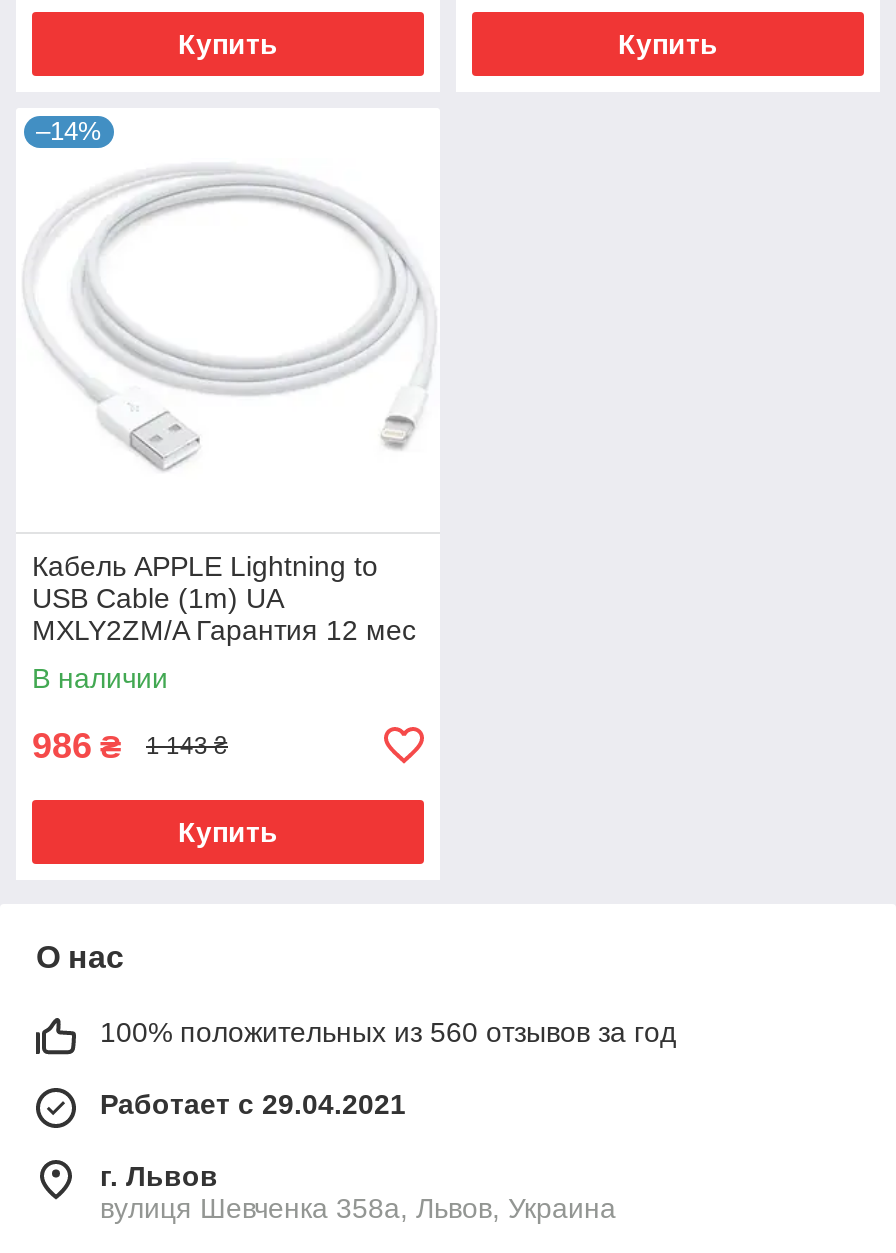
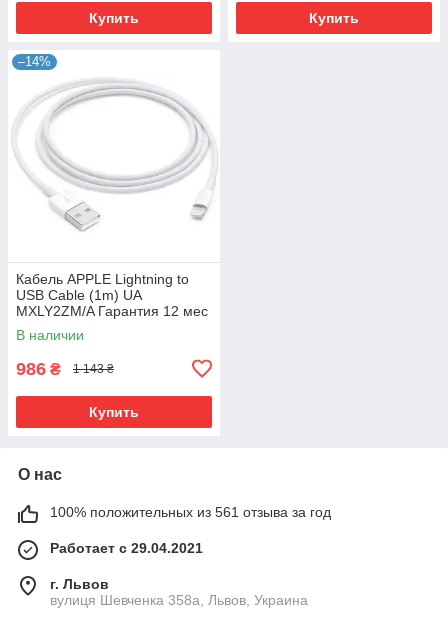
[100,1016,676,1048] 100% положительных из 560 отзывов за год -> [50,504,331,520] 100% положительных из 561 отзыва за год

